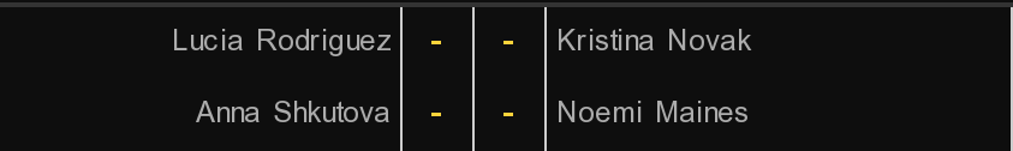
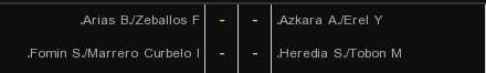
[172,19,391,65] Lucia Rodriguez -> [83,10,200,31] Arias B./Zeballos F.
[556,19,751,65] Kristina Novak -> [279,10,383,31] Azkara A./Erel Y.
[196,91,391,137] Anna Shkutova -> [30,43,200,64] Fomin S./Marrero Curbelo I.
[556,91,749,137] Noemi Maines -> [279,43,402,64] Heredia S./Tobon M.

